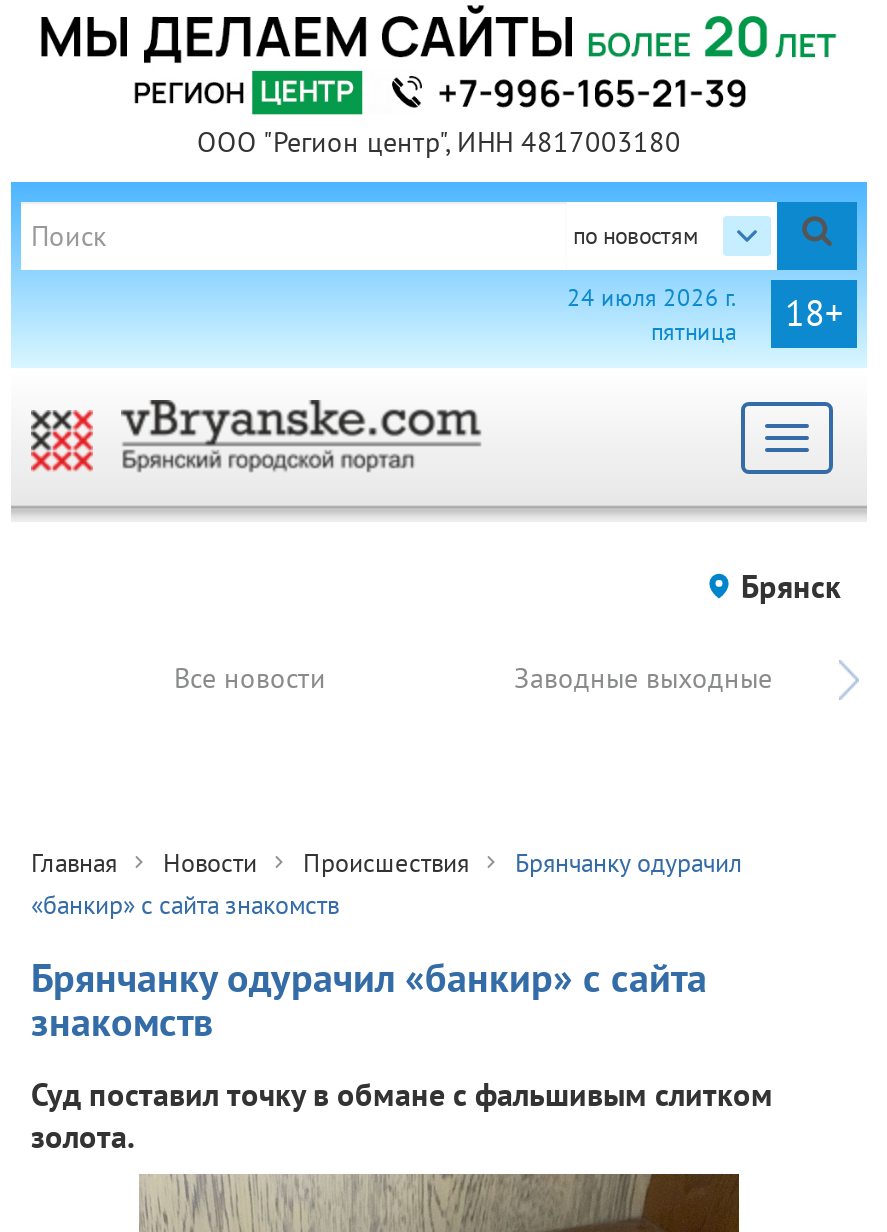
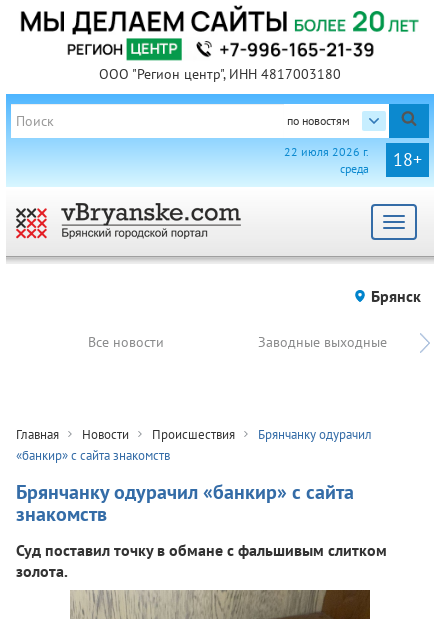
[567,282,737,346] 24 июля 2026 г. | пятница -> [284,144,369,176] 22 июля 2026 г. | среда

